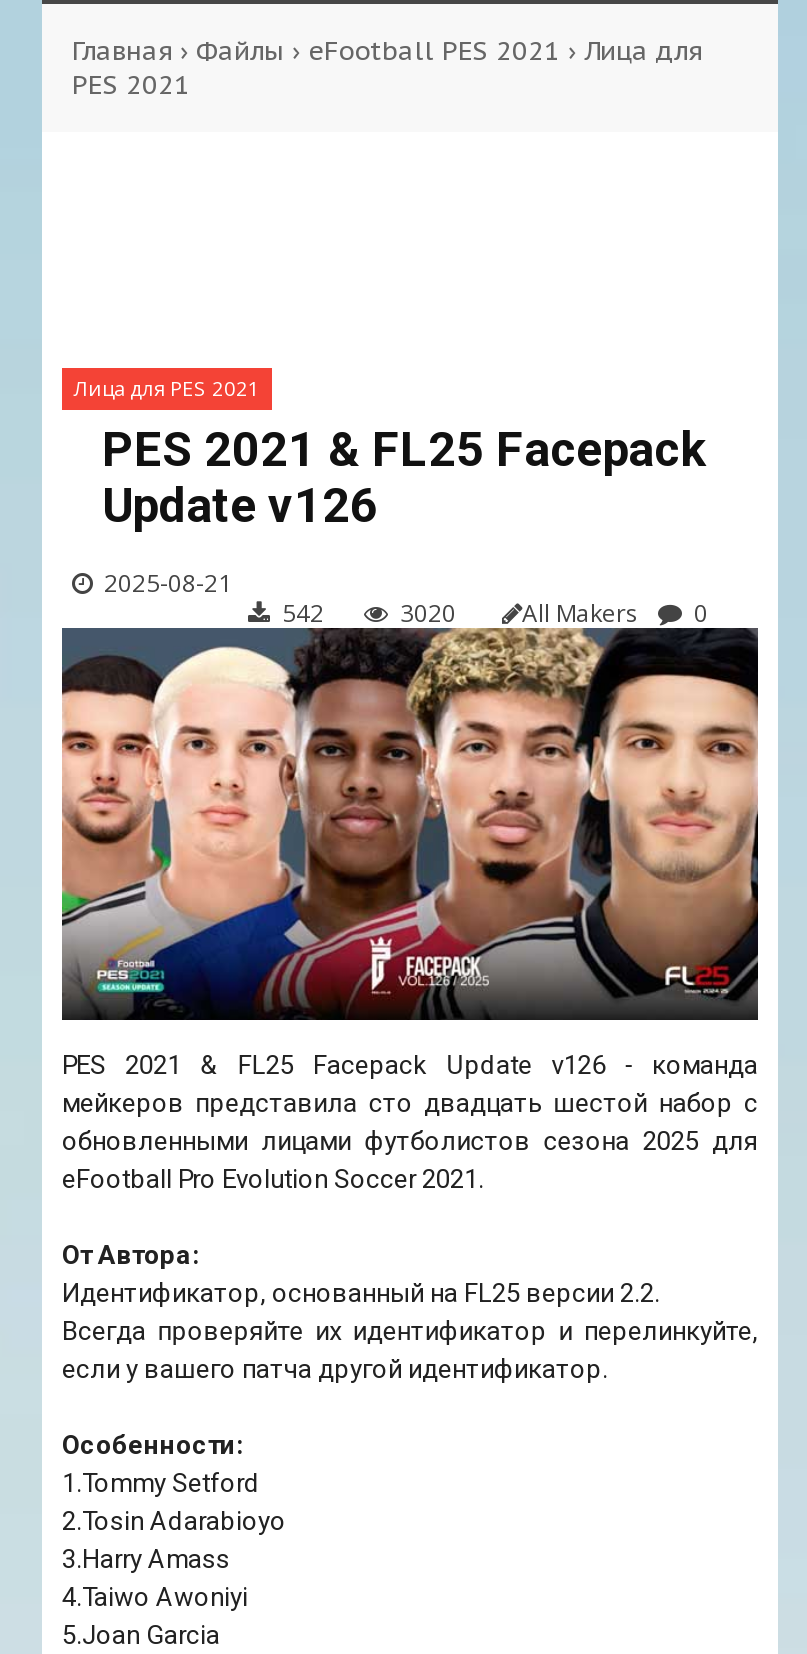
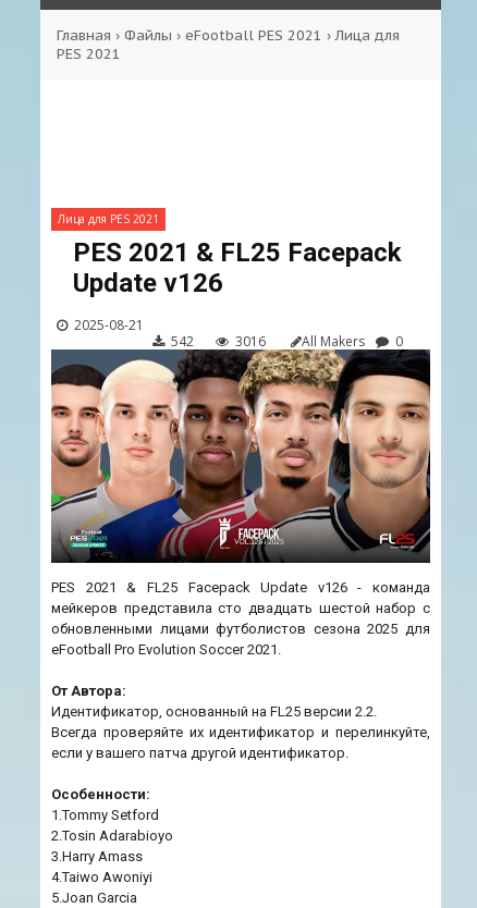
[394,597,456,631] 3020 -> [232,332,266,351] 3016

